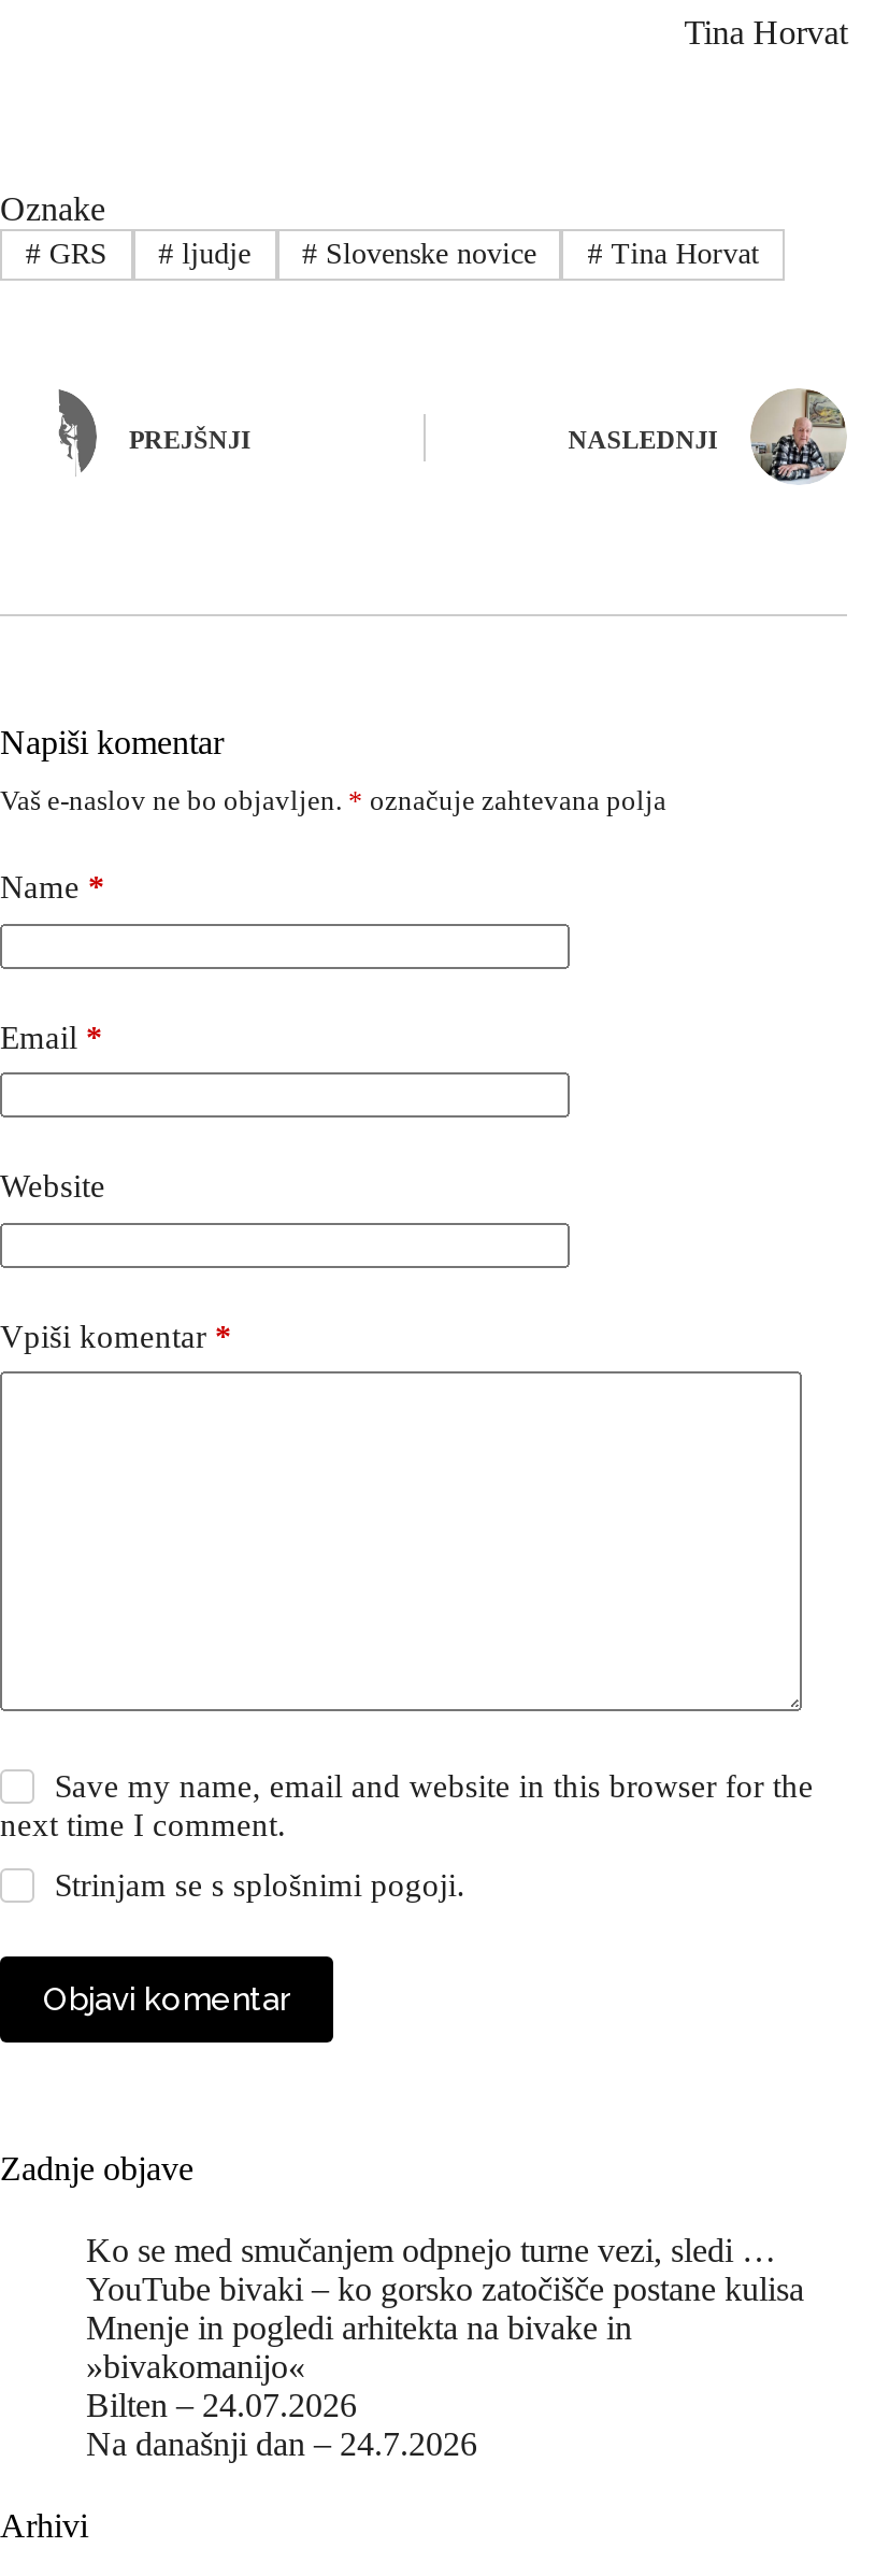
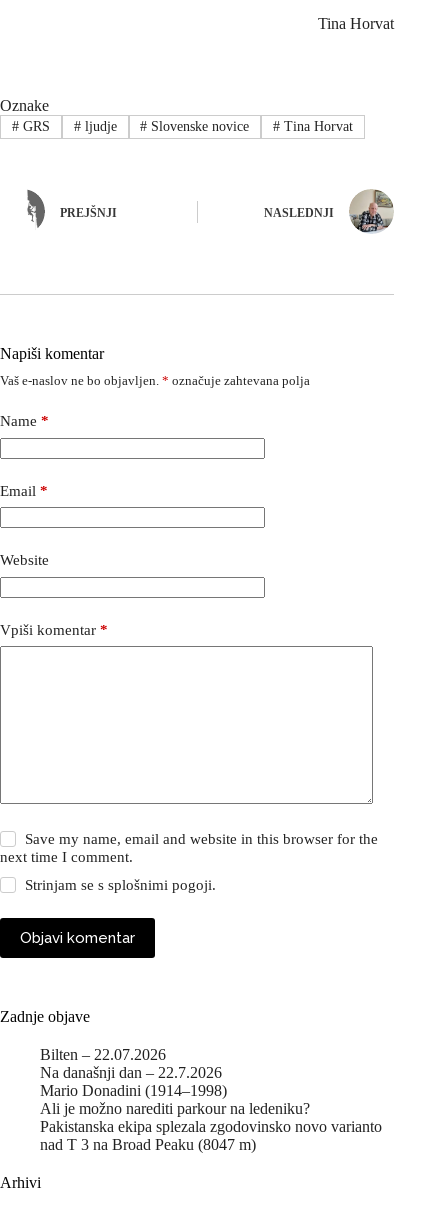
[86,2233,804,2463] Ko se med smučanjem odpnejo turne vezi, sledi … | YouTube bivaki – ko gorsko zatočišče postane kulisa | Mnenje in pogledi arhitekta na bivake in | »bivakomanijo« | Bilten – 24.07.2026 | Na današnji dan – 24.7.2026 -> [40,1046,382,1153] Bilten – 22.07.2026 | Na današnji dan – 22.7.2026 | Mario Donadini (1914–1998) | Ali je možno narediti parkour na ledeniku? | Pakistanska ekipa splezala zgodovinsko novo varianto | nad T 3 na Broad Peaku (8047 m)

